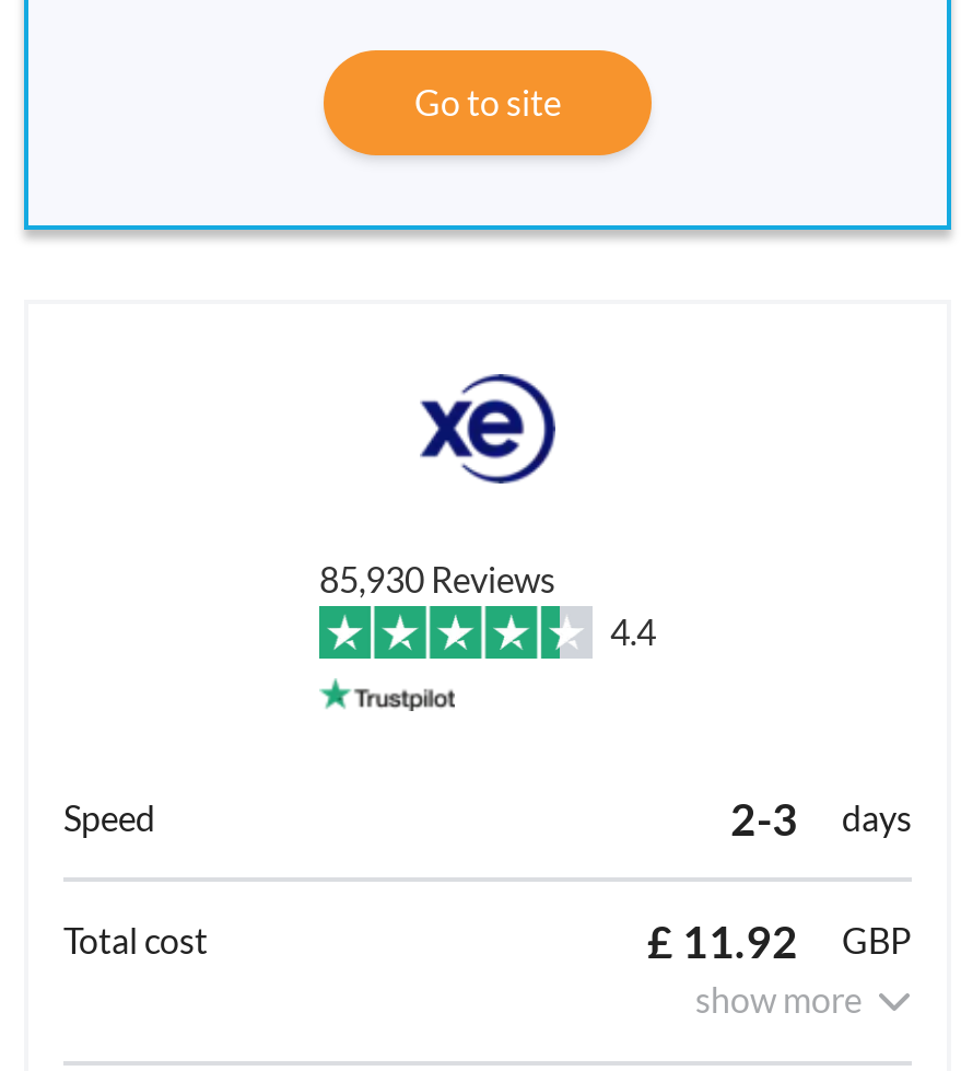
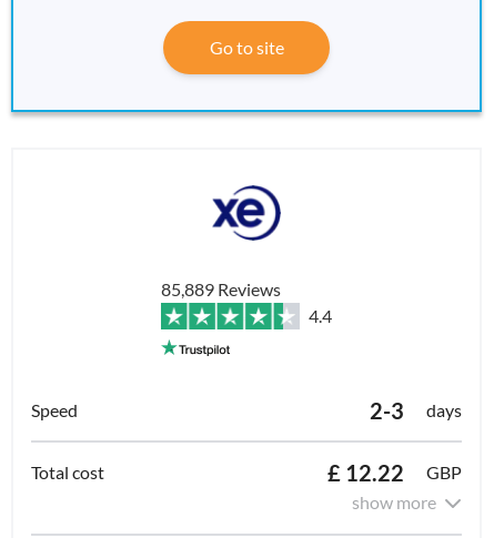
[319,558,555,599] 85,930 Reviews -> [161,278,281,300] 85,889 Reviews
[647,915,912,967] £ 11.92 GBP -> [327,459,462,486] £ 12.22 GBP

